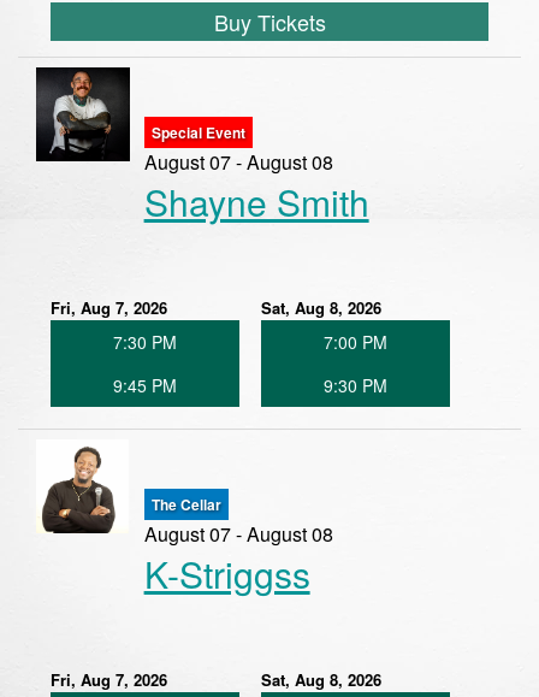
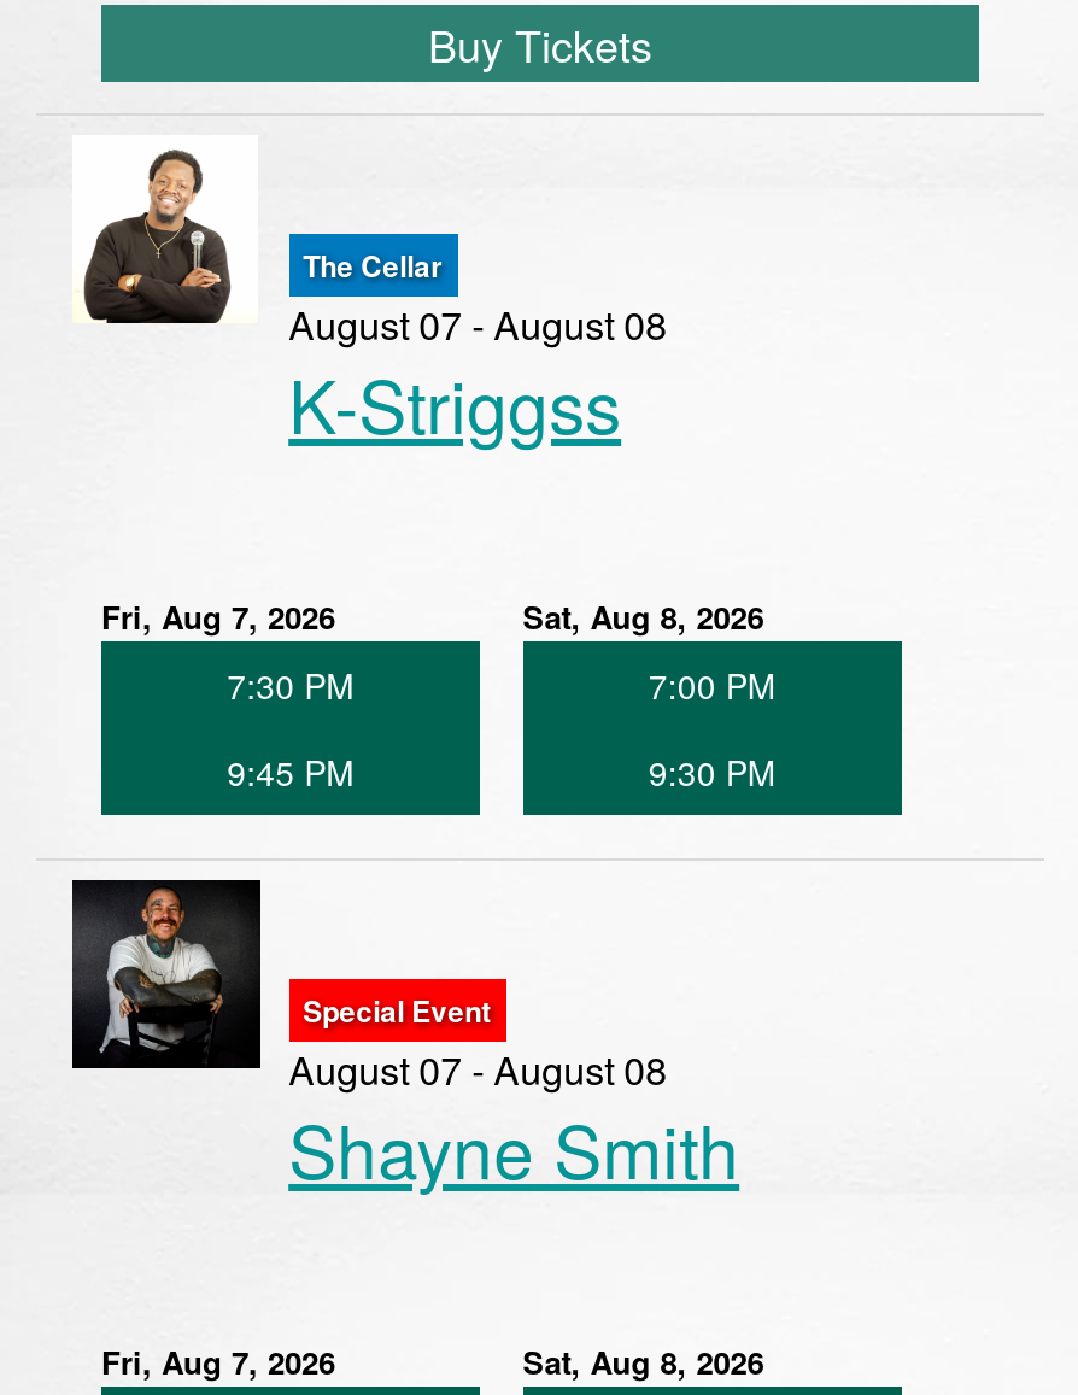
moved [35,66,245,163] -> [70,878,491,1071]: [image] | Special Event
moved [144,176,369,228] -> [288,1098,739,1201]: Shayne Smith
moved [36,439,221,533] -> [72,135,443,323]: [image] | The Cellar
moved [144,548,310,600] -> [288,353,621,456]: K-Striggss

